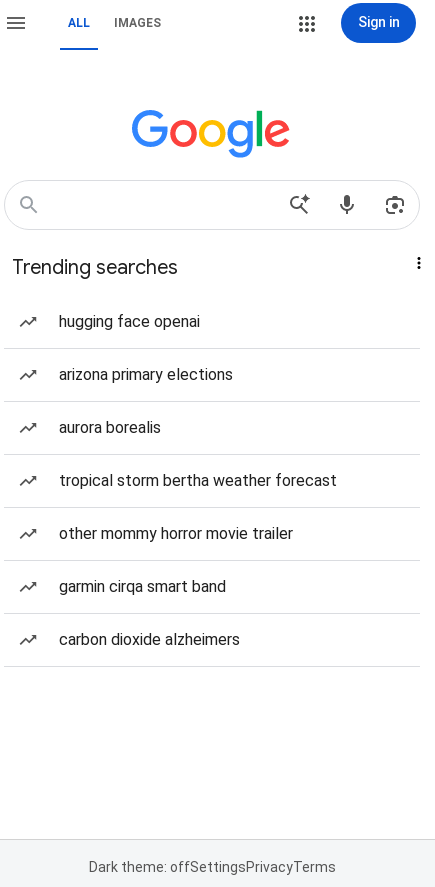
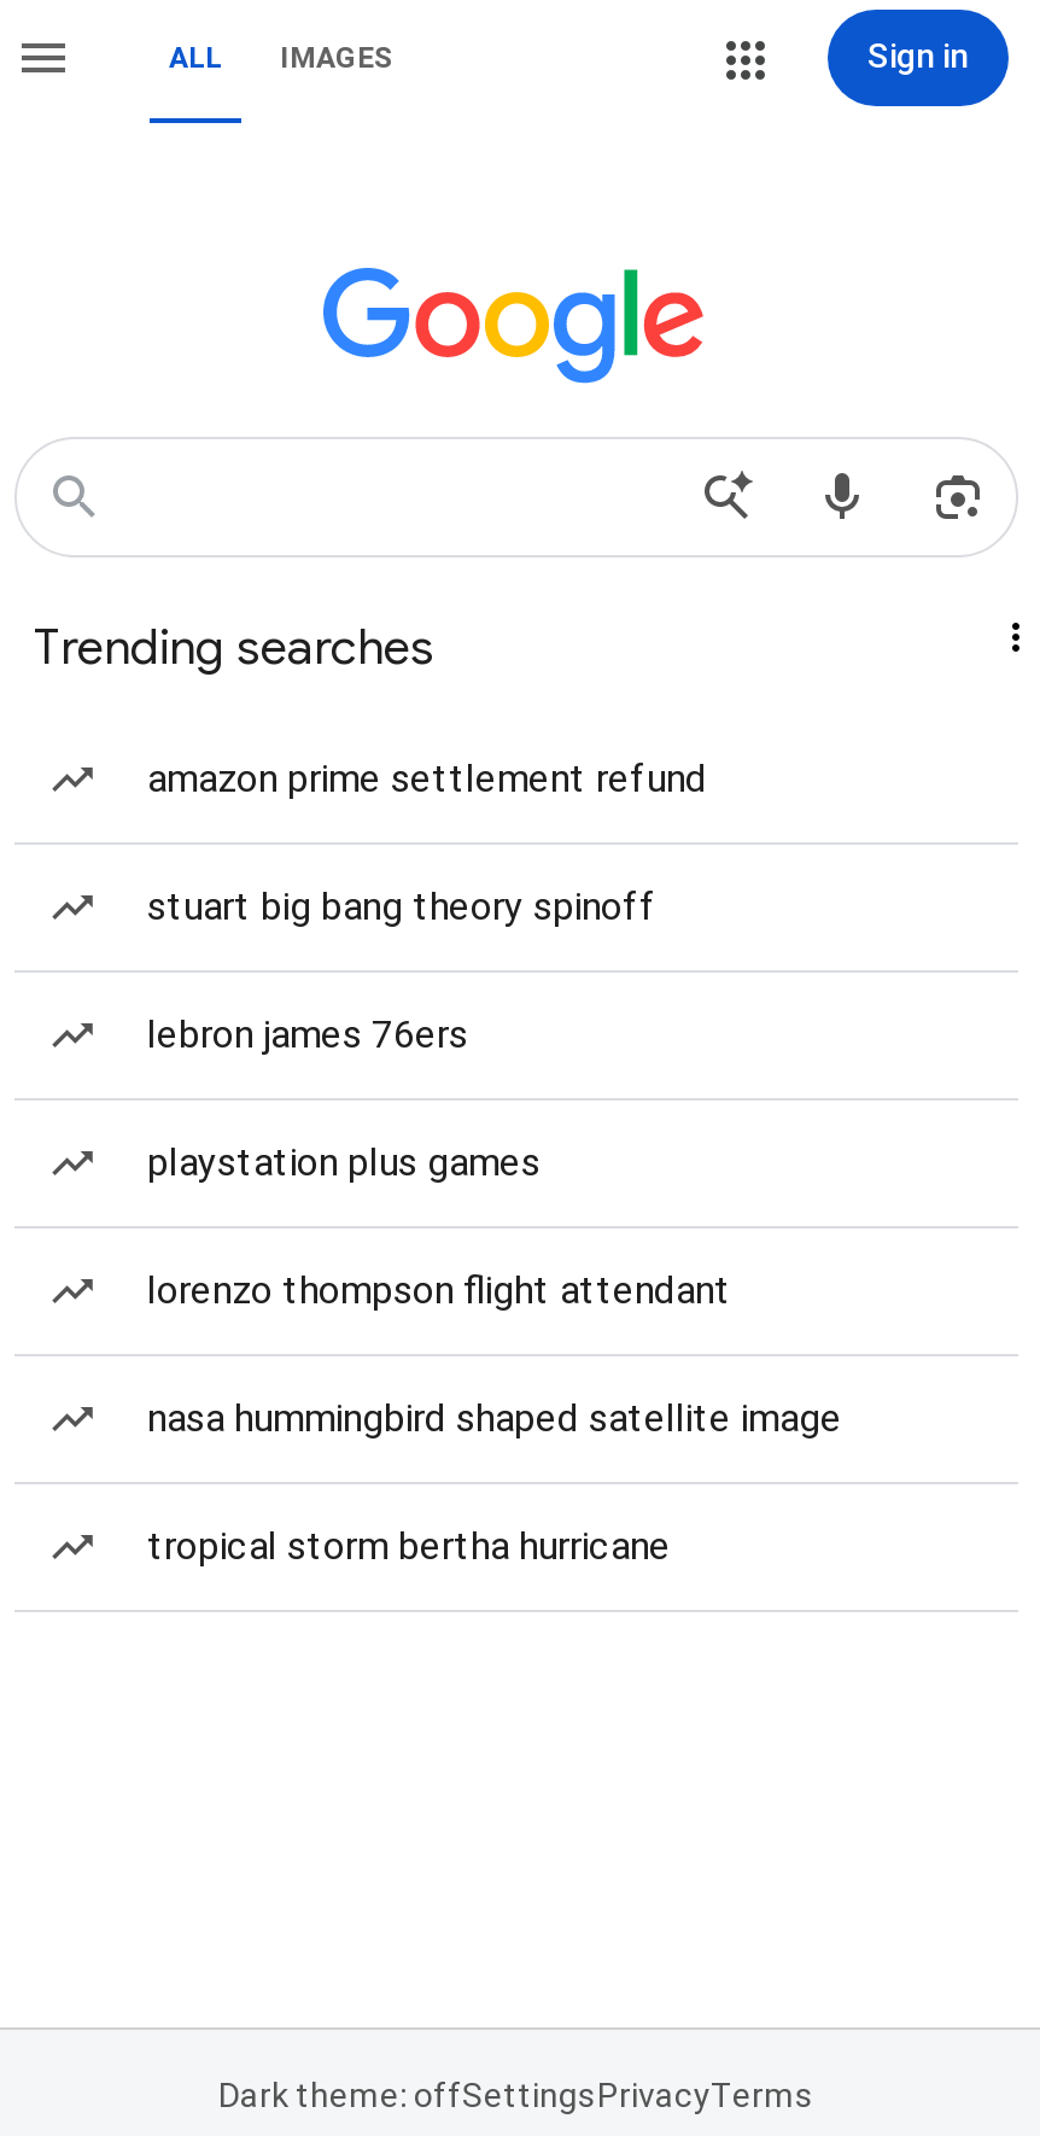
[59,312,200,331] hugging face openai -> [147,755,707,801] amazon prime settlement refund
[59,365,233,384] arizona primary elections -> [147,883,656,929] stuart big bang theory spinoff
[59,418,161,437] aurora borealis -> [147,1011,468,1057] lebron james 76ers
[59,471,337,490] tropical storm bertha weather forecast -> [147,1139,541,1185] playstation plus games
[59,524,293,543] other mommy horror movie trailer -> [147,1267,731,1313] lorenzo thompson flight attendant
[59,577,226,596] garmin cirqa smart band -> [147,1395,842,1441] nasa hummingbird shaped satellite image
[59,630,240,649] carbon dioxide alzheimers -> [147,1523,671,1569] tropical storm bertha hurricane

